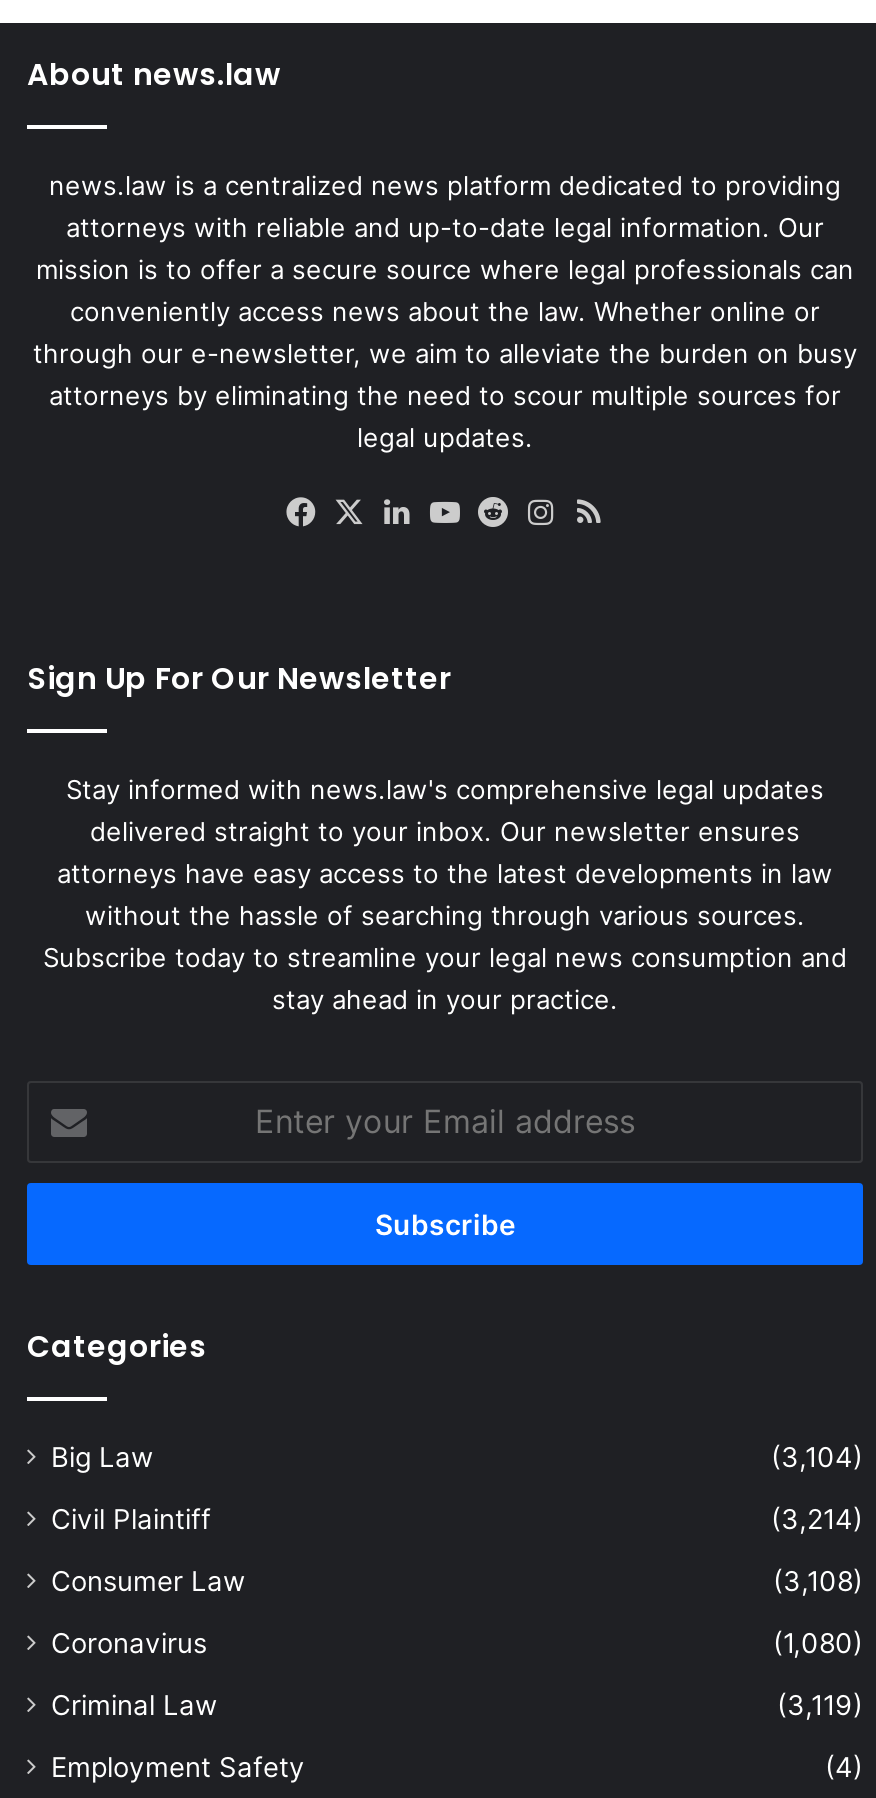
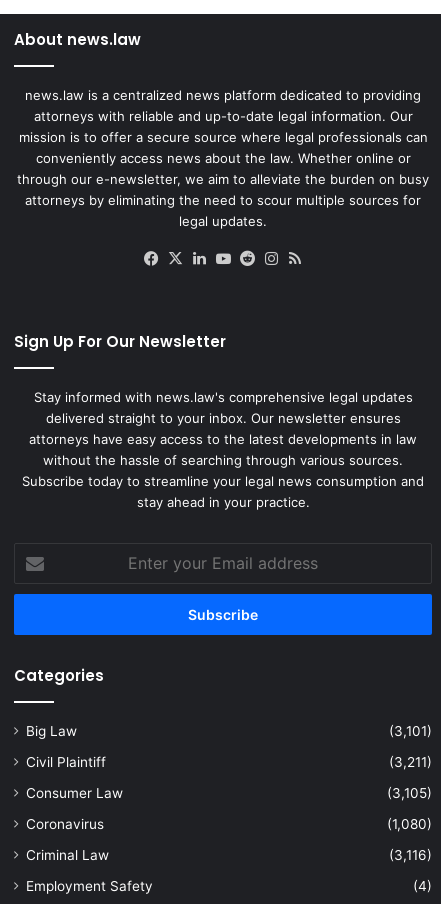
[771,1442,863,1474] (3,104) -> [389,723,432,739] (3,101)
[771,1504,863,1536] (3,214) -> [389,754,432,770] (3,211)
[773,1566,863,1598] (3,108) -> [387,785,432,801] (3,105)
[777,1690,863,1722] (3,119) -> [389,847,432,863] (3,116)

